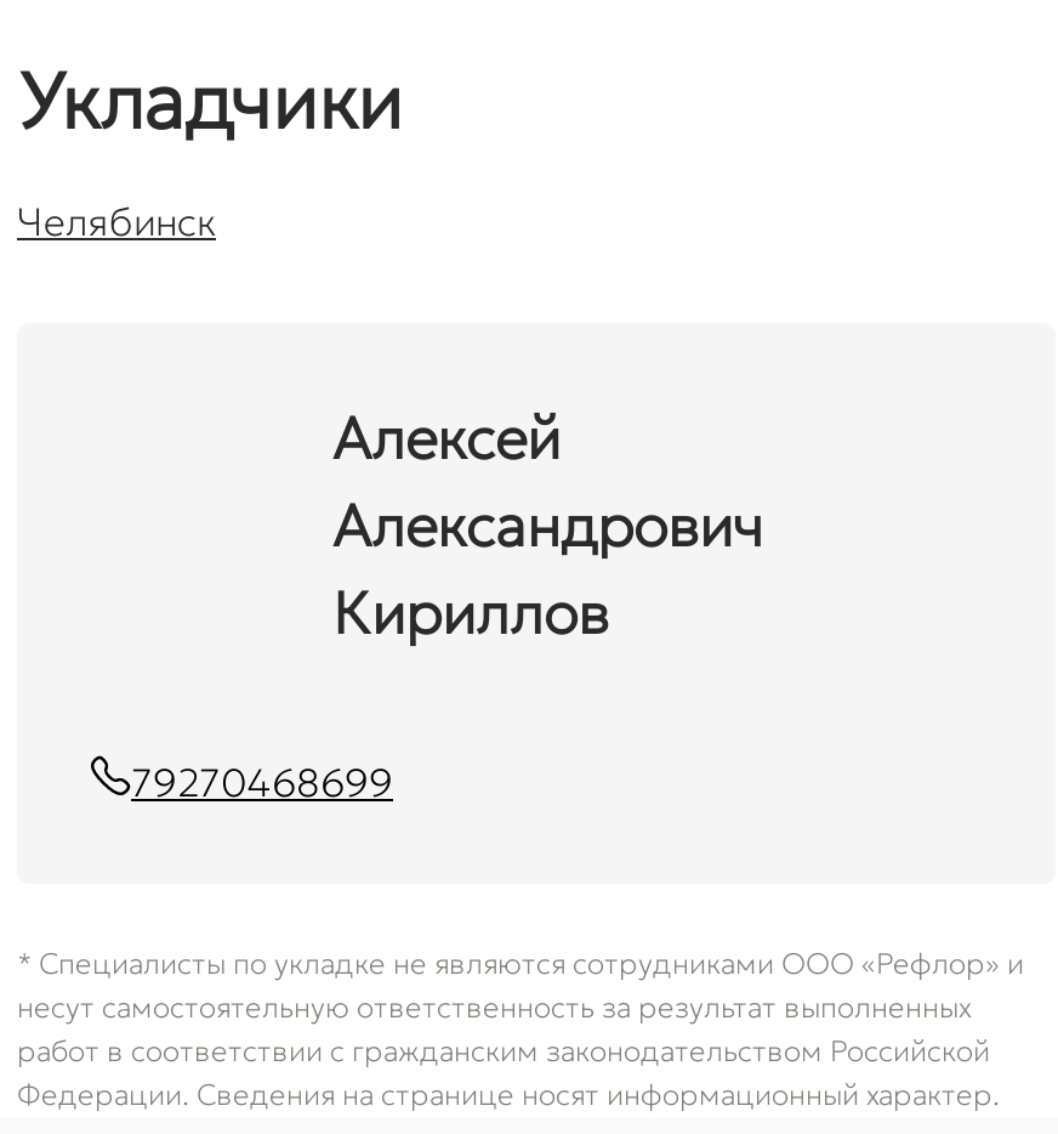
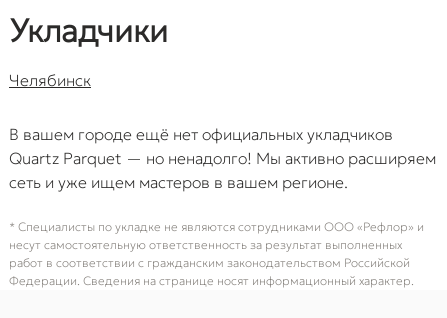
[131,402,762,805] Алексей | Александрович | Кириллов | 79270468699 -> [9,124,436,192] В вашем городе ещё нет официальных укладчиков | Quartz Parquet — но ненадолго! Мы активно расширяем | сеть и уже ищем мастеров в вашем регионе.

